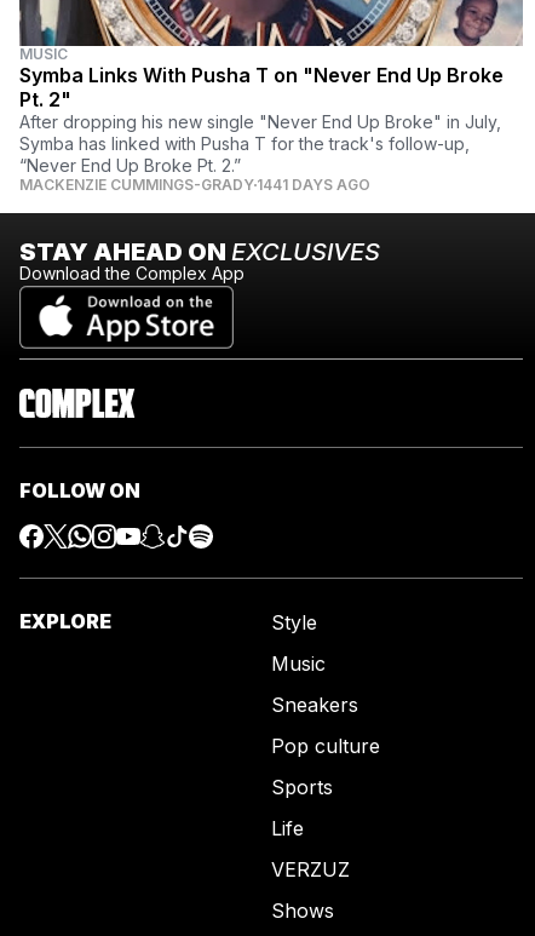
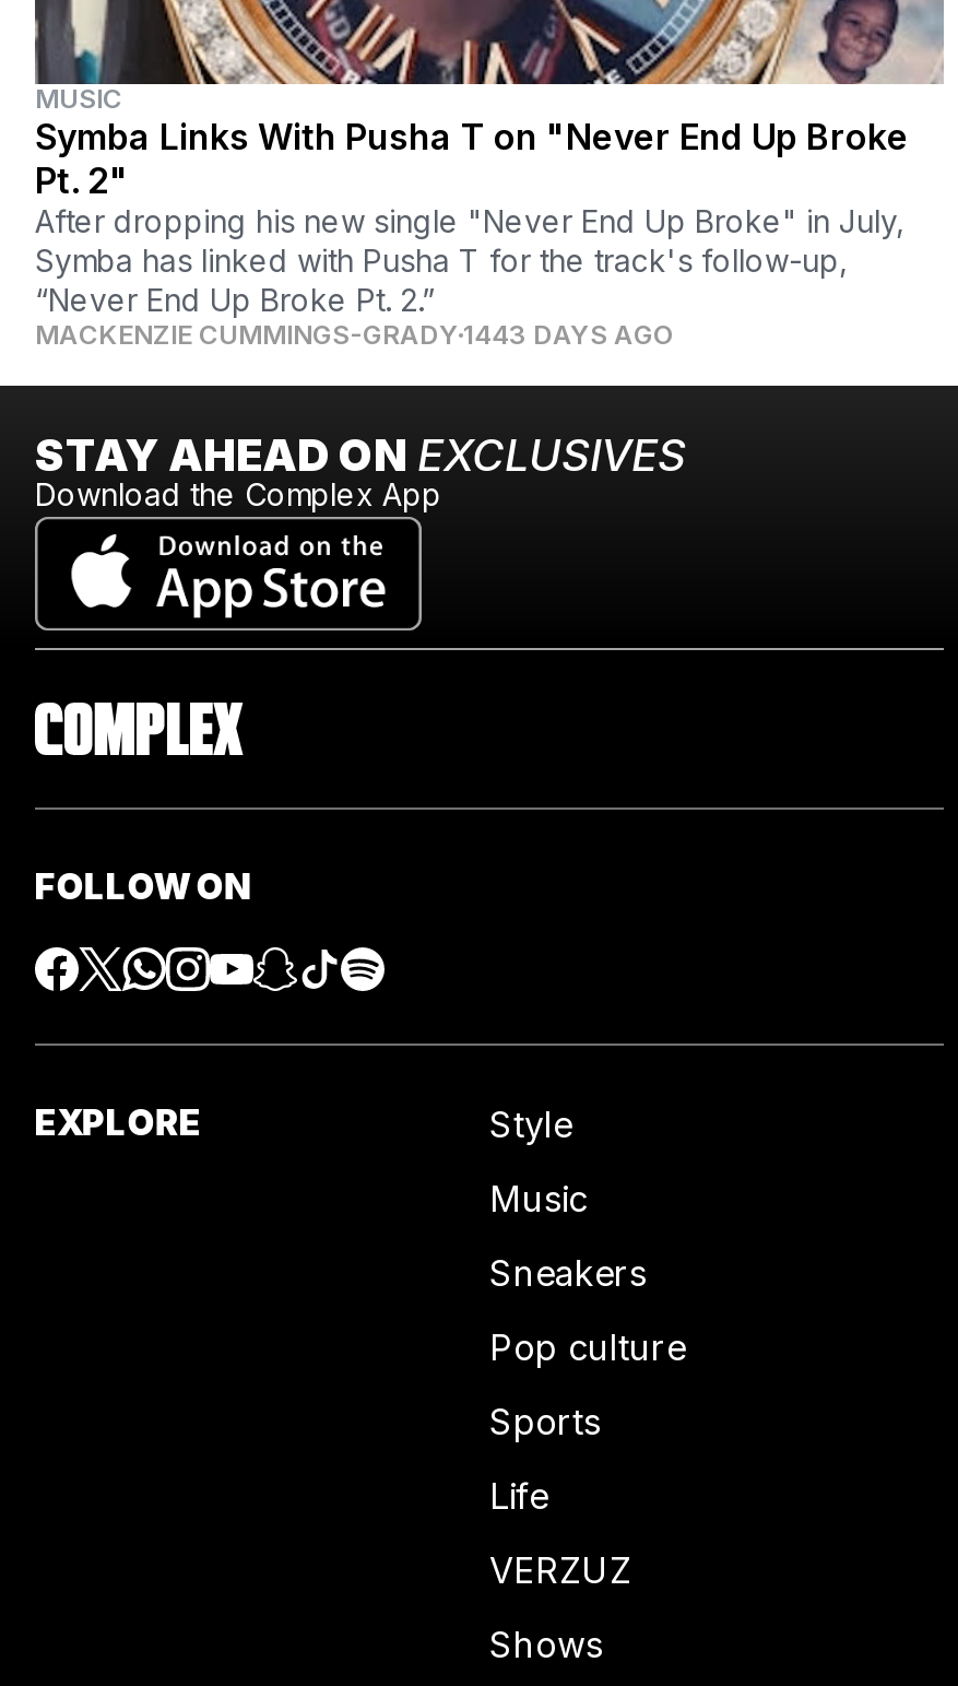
[19,176,370,194] MACKENZIE CUMMINGS-GRADY 1441 DAYS AGO -> [35,317,675,350] MACKENZIE CUMMINGS-GRADY 1443 DAYS AGO

